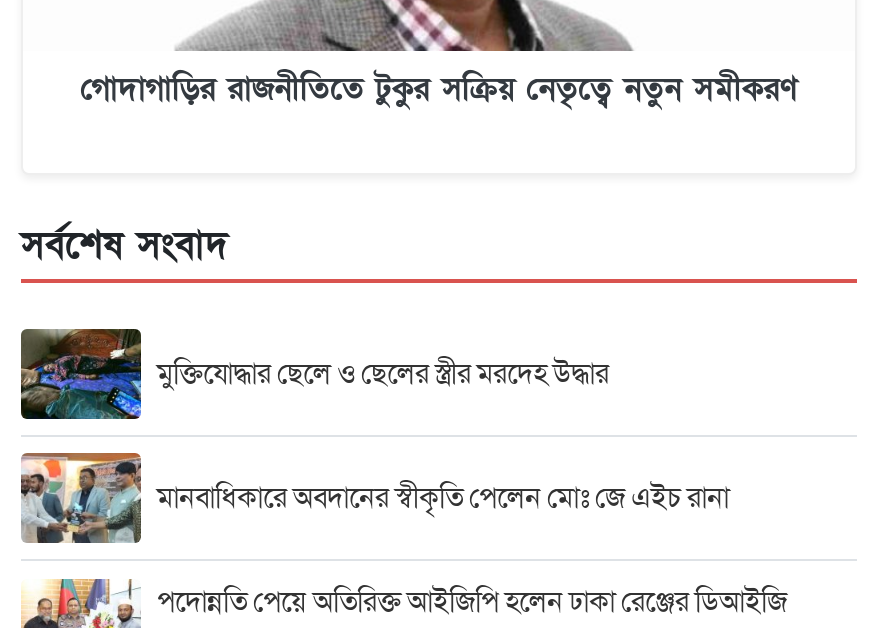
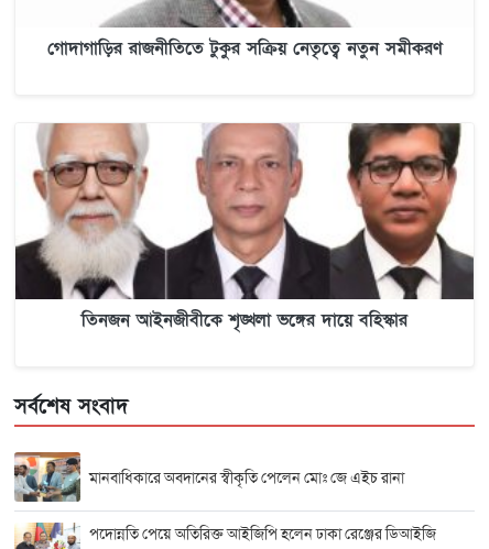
none -> [14,122,475,332] [image] | তিনজন আইনজীবীকে শৃঙ্খলা ভঙ্গের দায়ে বহিস্কার
moved [21,218,227,270] -> [14,392,128,420]: সর্বশেষ সংবাদ
[19,328,609,420] [image] | মুক্তিযোদ্ধার ছেলে ও ছেলের স্ত্রীর মরদেহ উদ্ধার -> none

